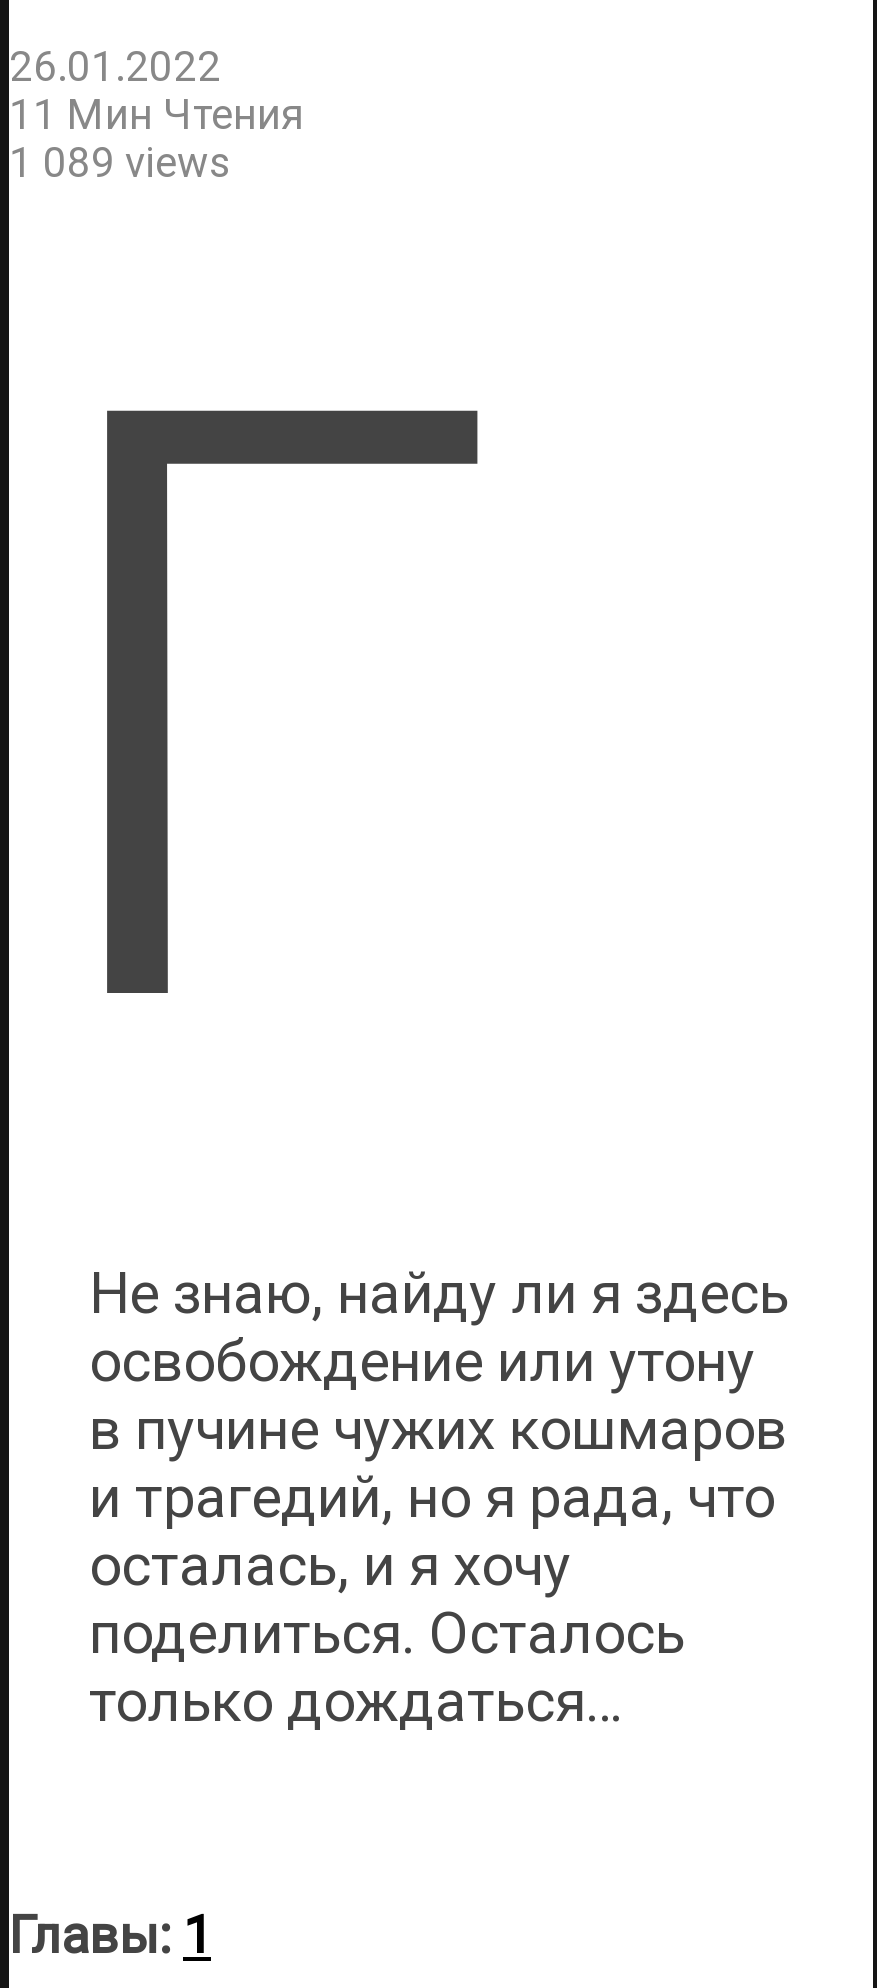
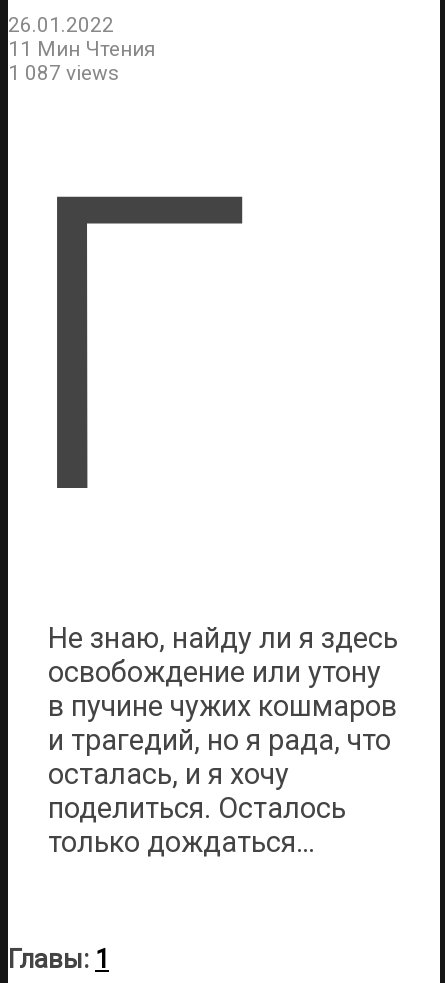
[9,140,231,188] 1 089 views -> [8,61,119,85] 1 087 views

